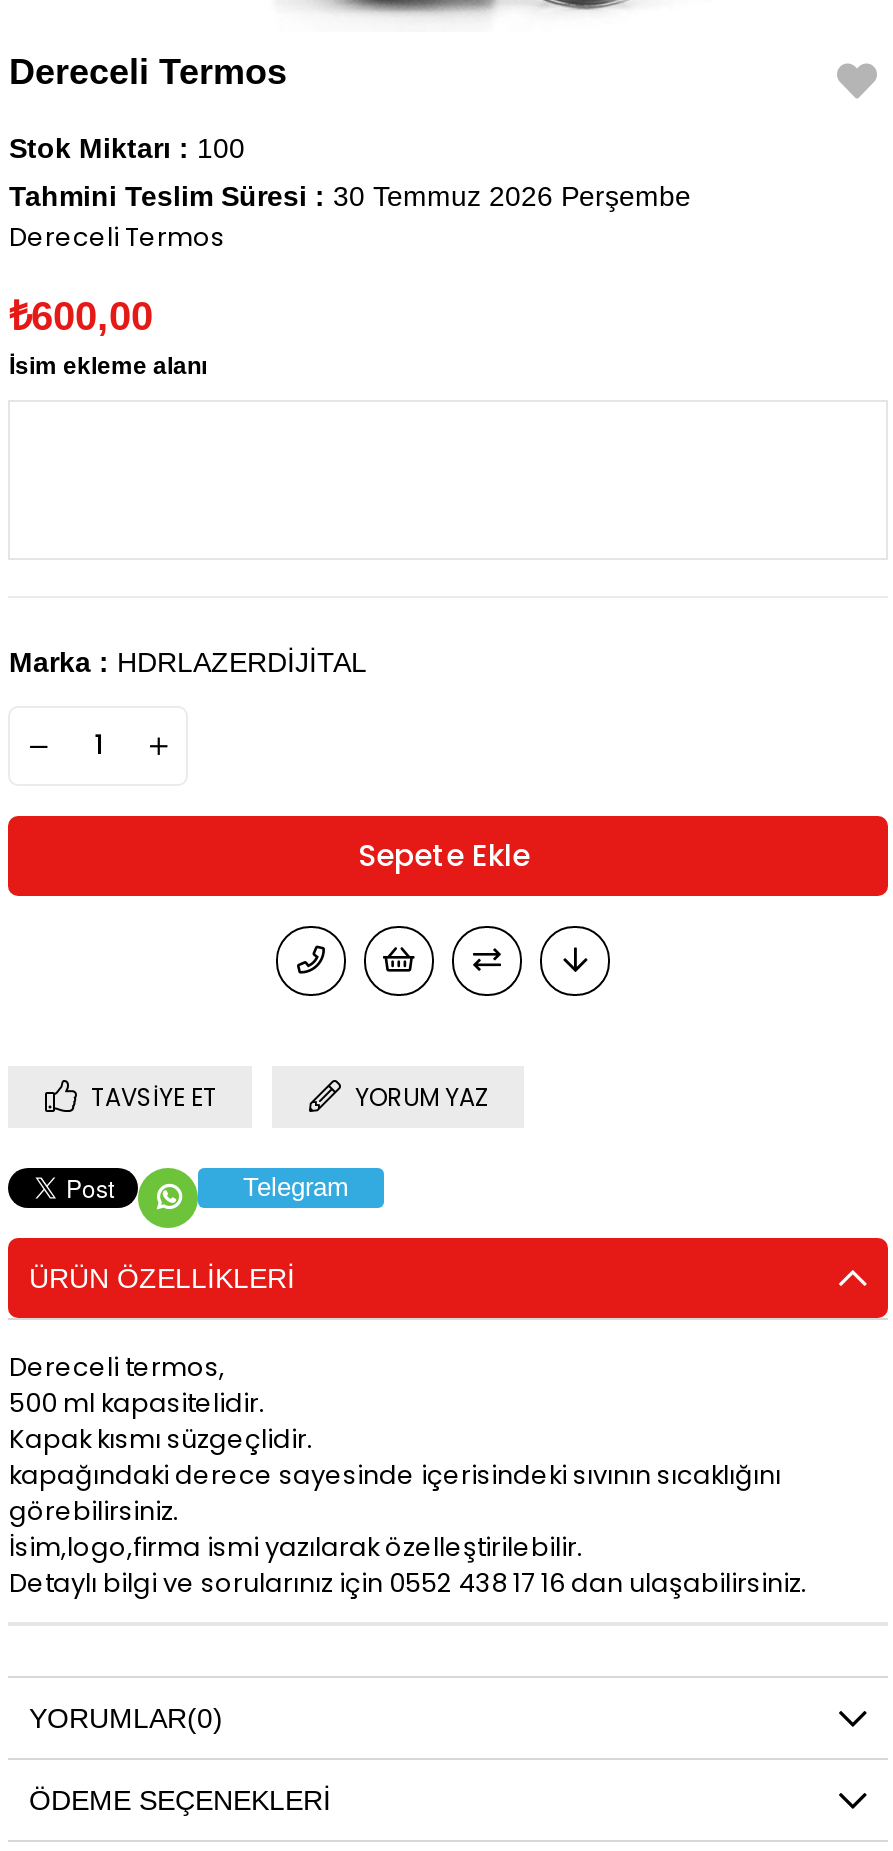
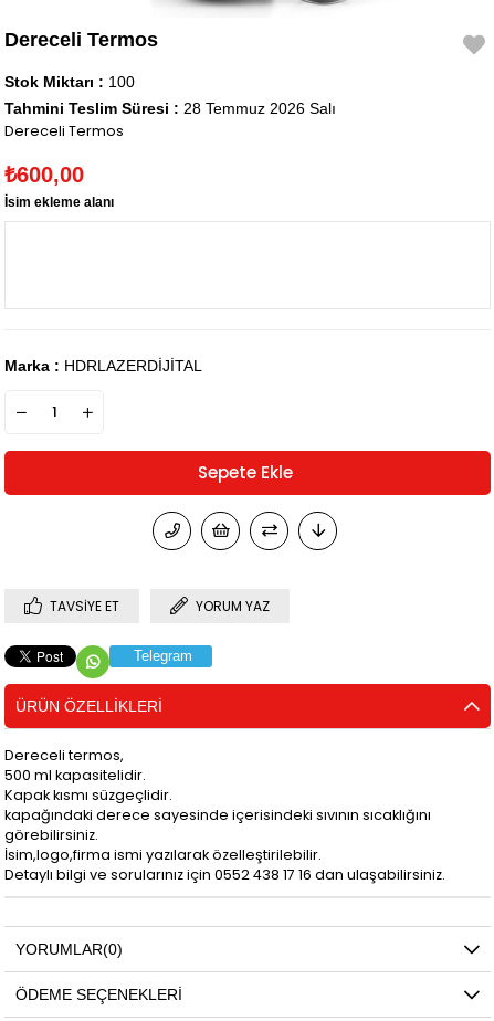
[9,180,691,212] Tahmini Teslim Süresi : 30 Temmuz 2026 Perşembe -> [5,99,337,117] Tahmini Teslim Süresi : 28 Temmuz 2026 Salı

